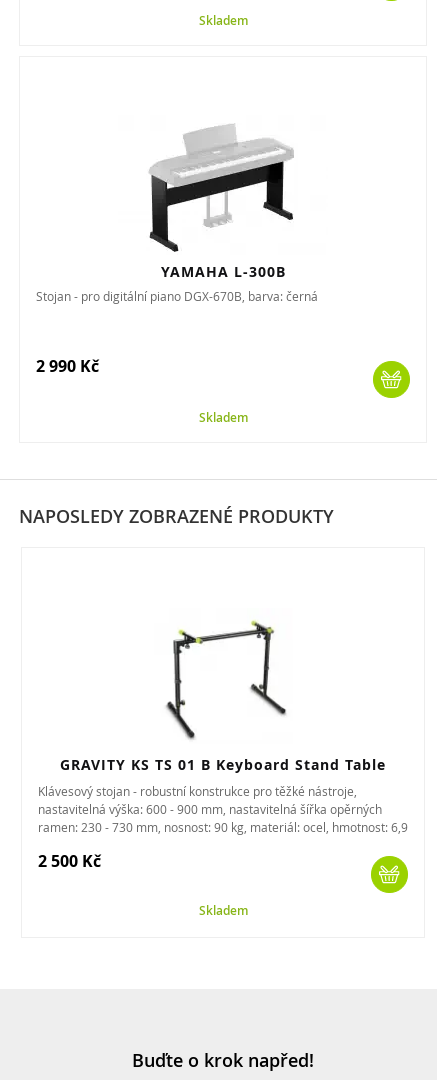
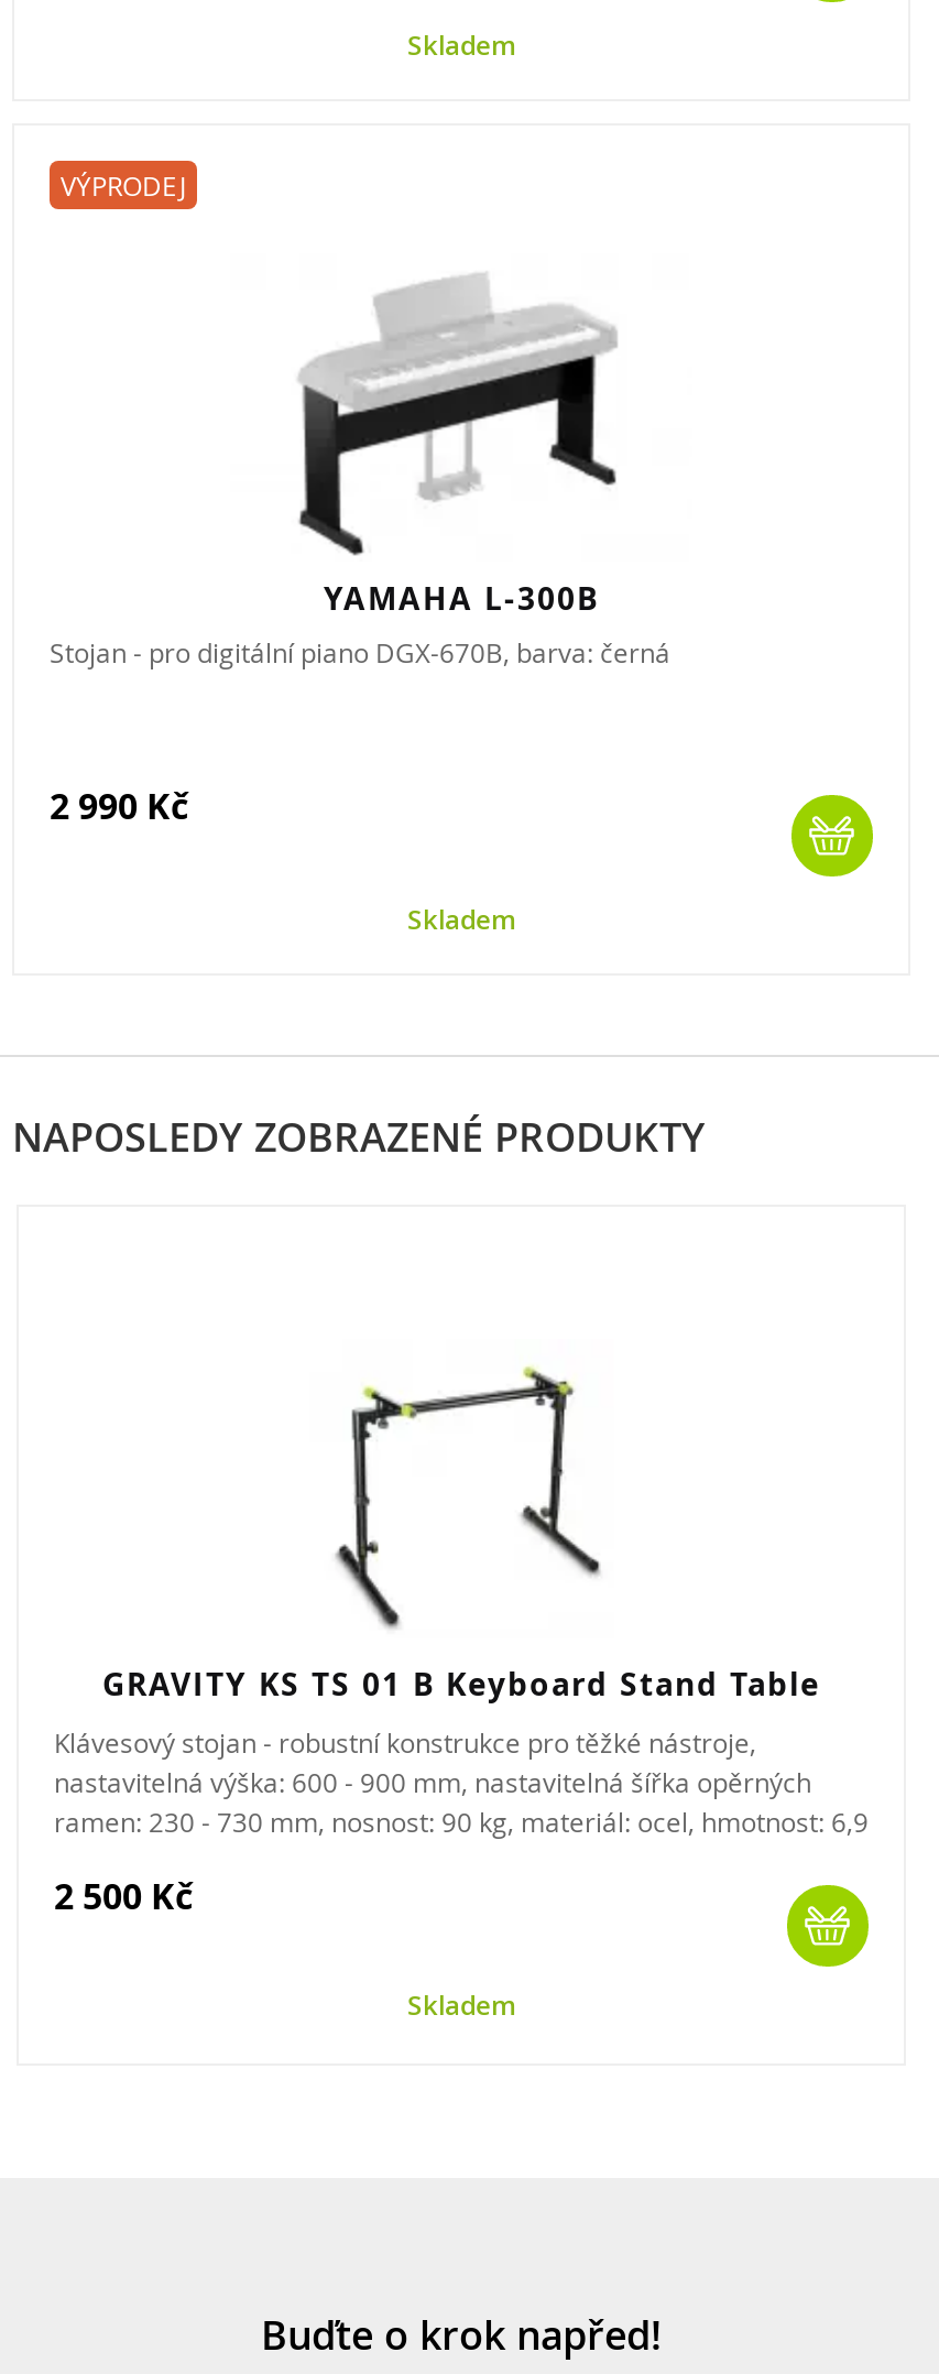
none -> [61,167,186,202] VÝPRODEJ

